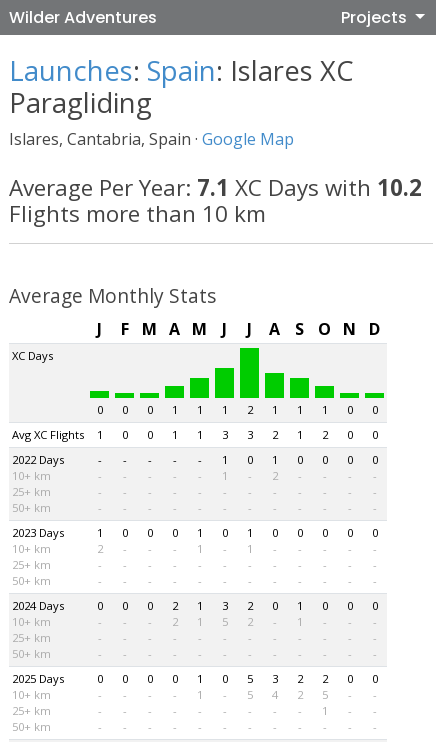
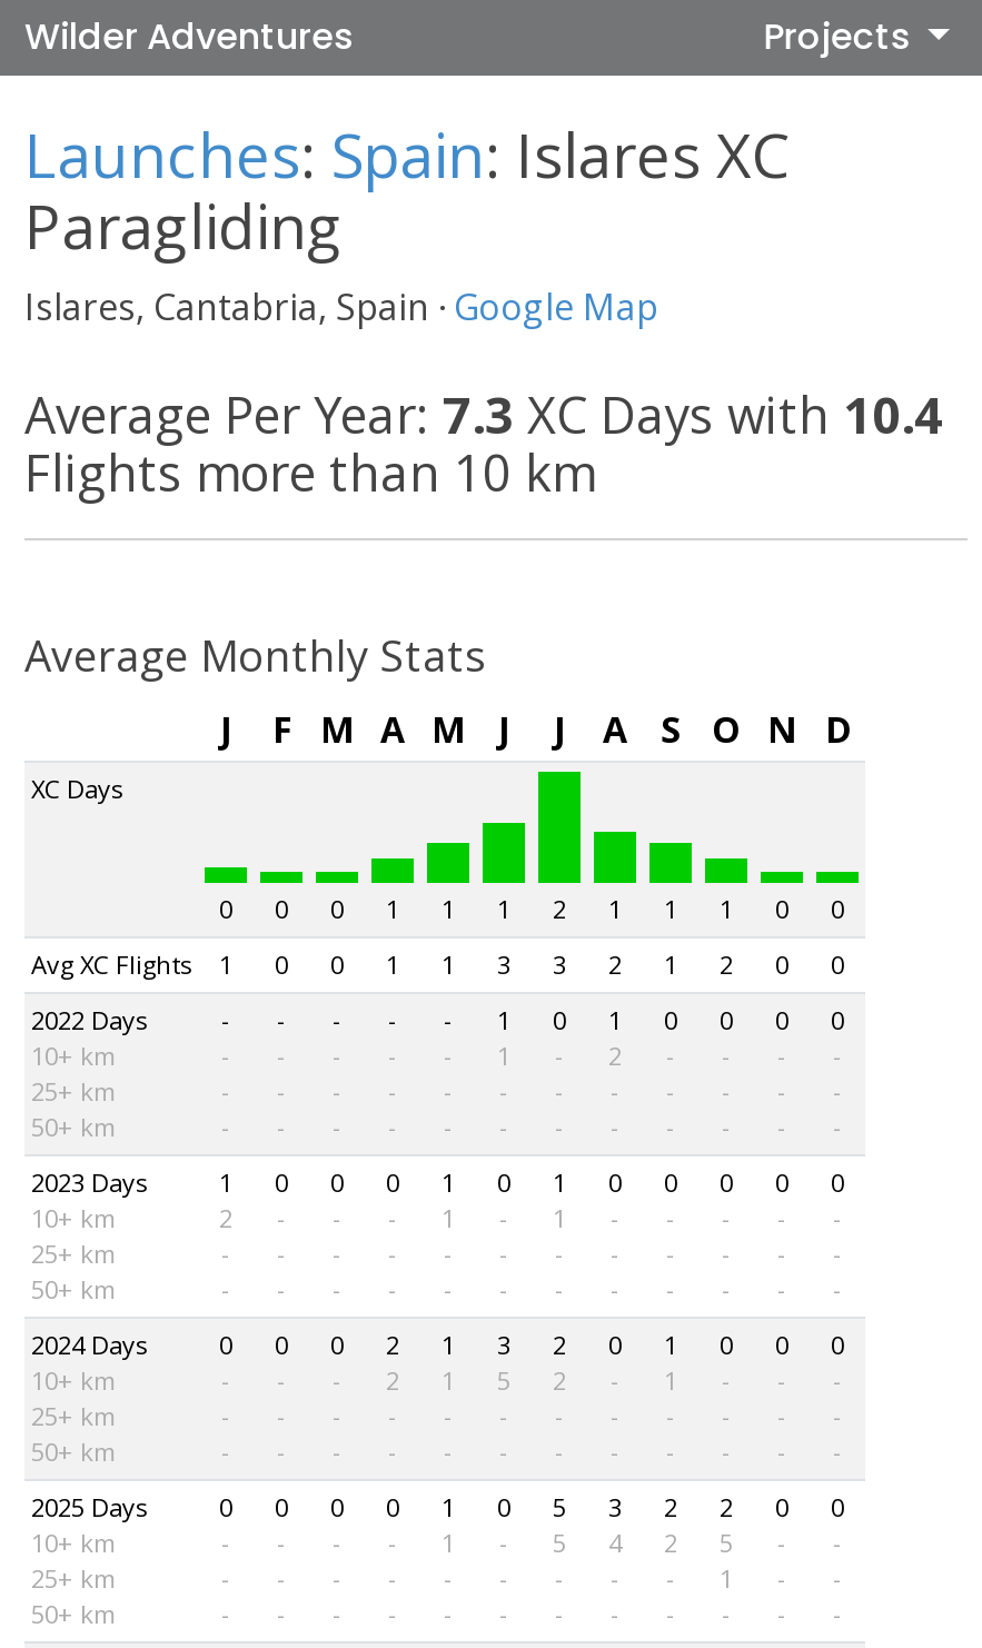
[9,172,422,203] Average Per Year: 7.1 XC Days with 10.2 -> [24,380,943,449] Average Per Year: 7.3 XC Days with 10.4

